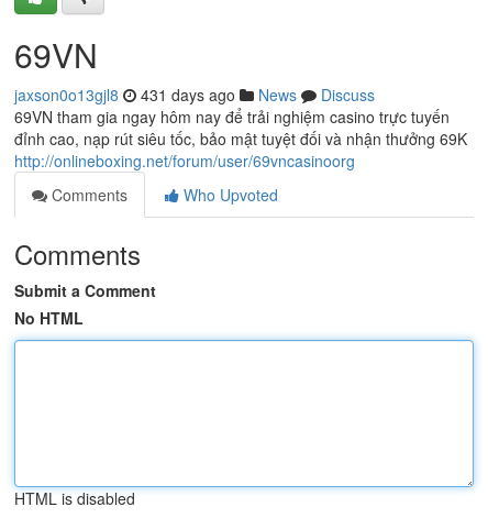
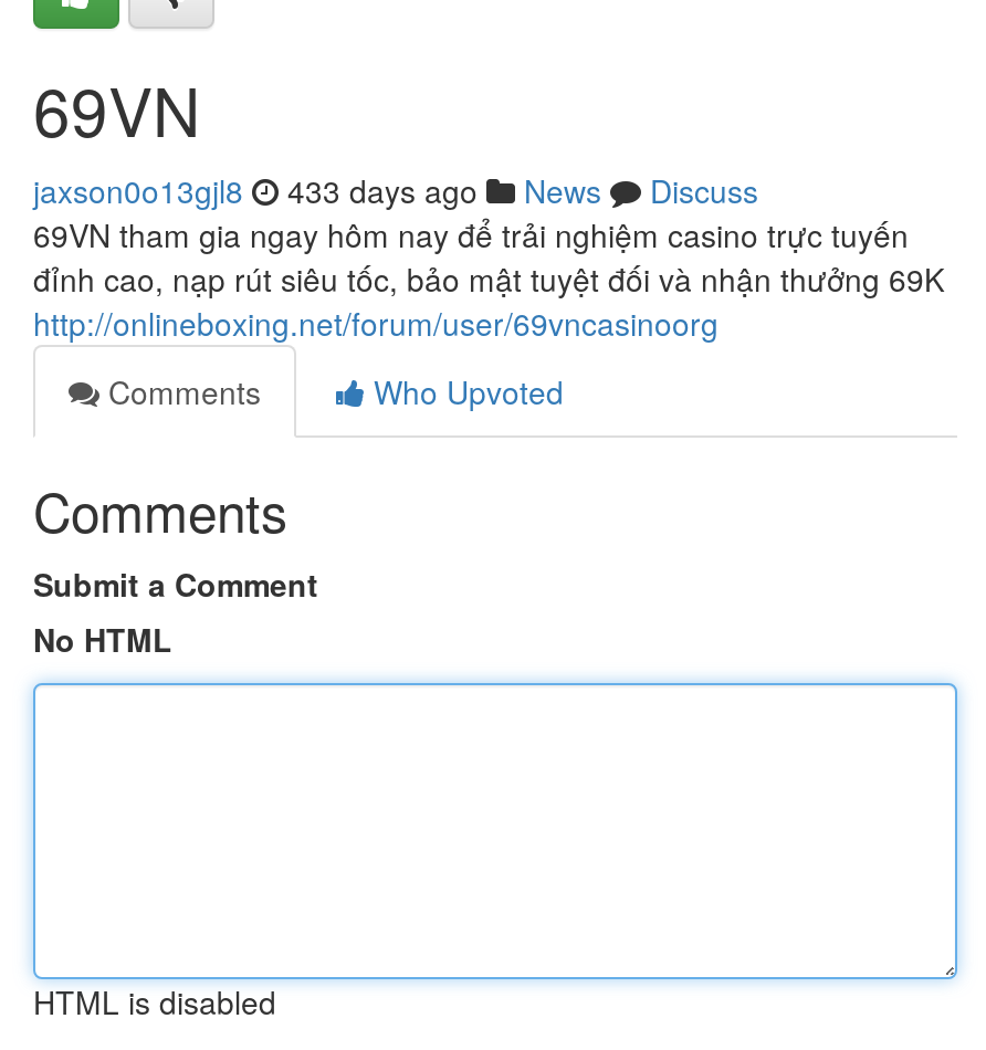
[14,84,375,106] jaxson0o13gjl8 431 days ago News Discuss -> [33,168,758,212] jaxson0o13gjl8 433 days ago News Discuss

